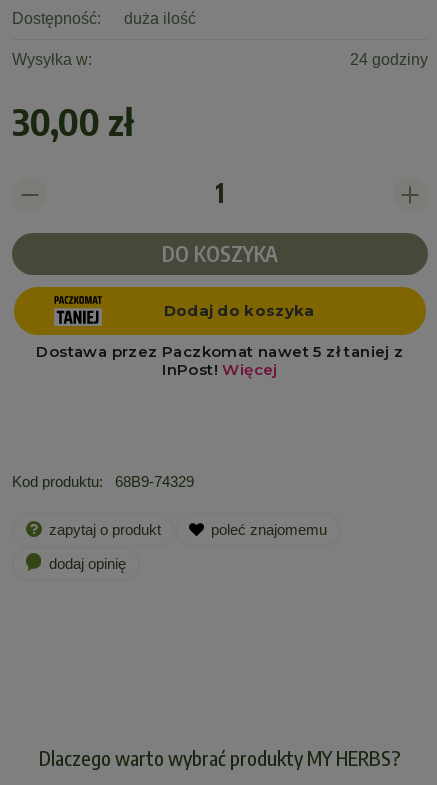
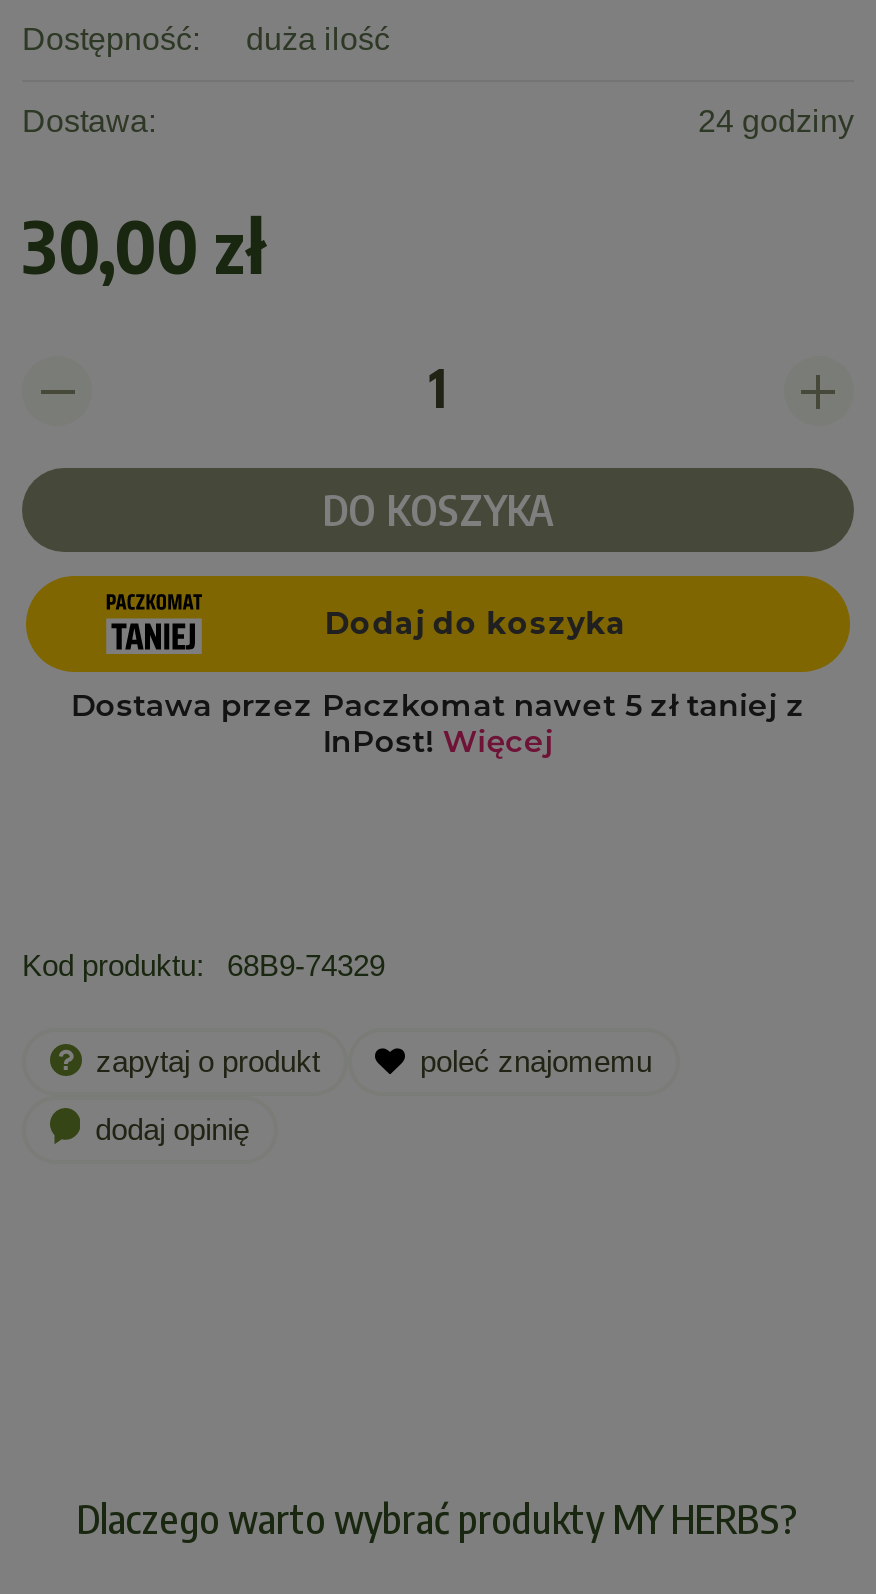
[12,51,92,68] Wysyłka w: -> [22,103,156,137] Dostawa:

